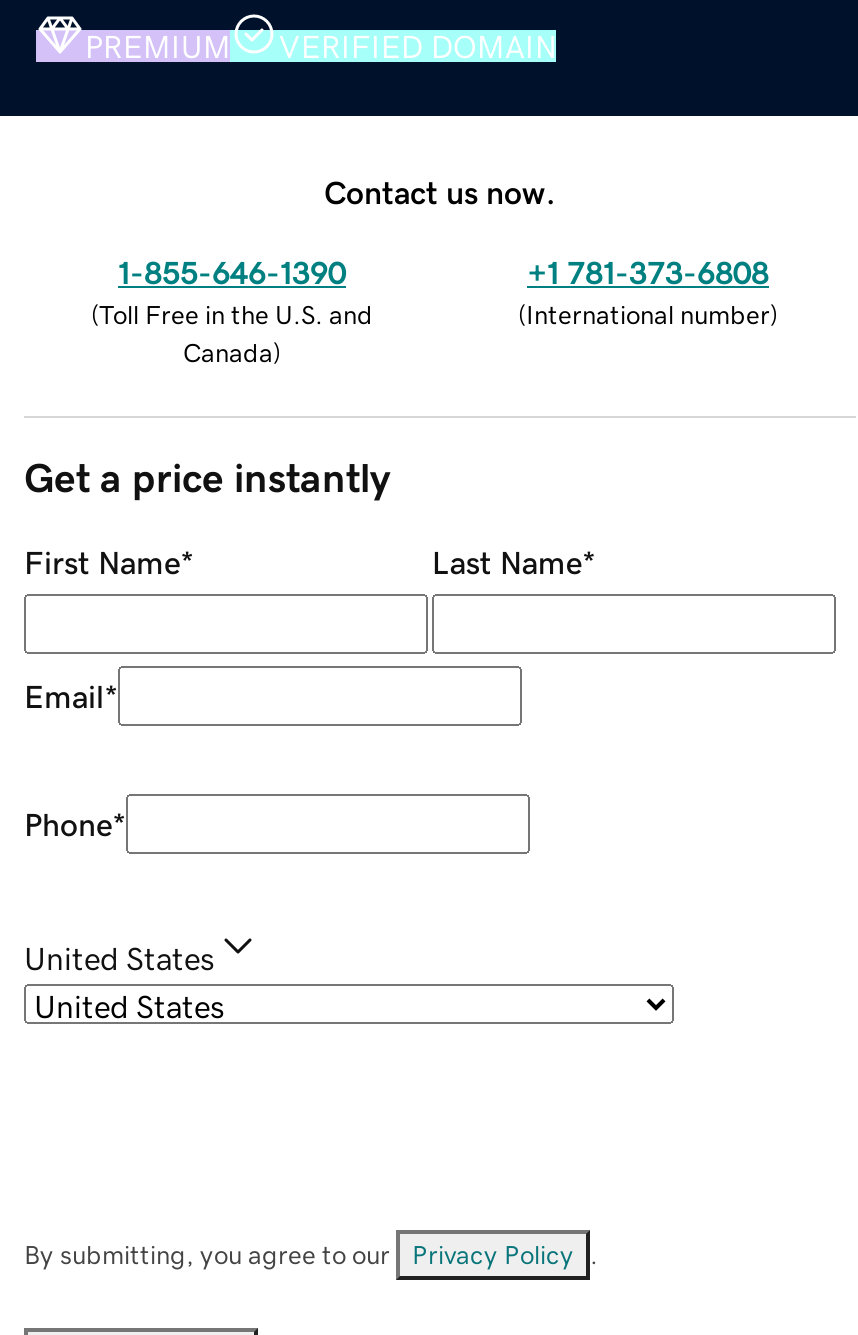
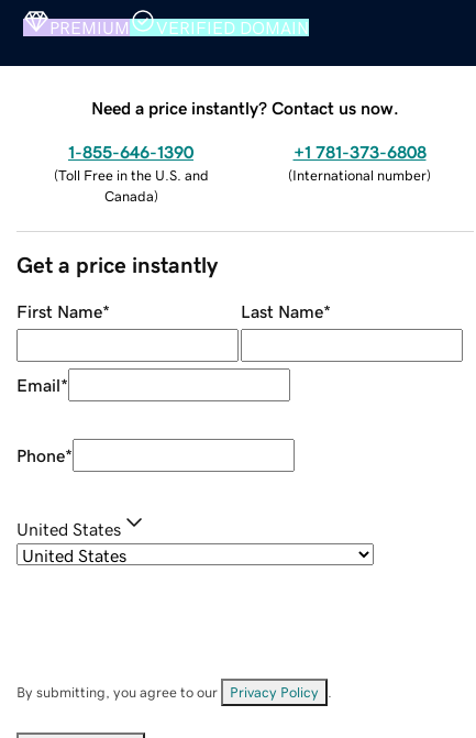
[324,175,556,207] Contact us now. -> [91,99,399,116] Need a price instantly? Contact us now.

